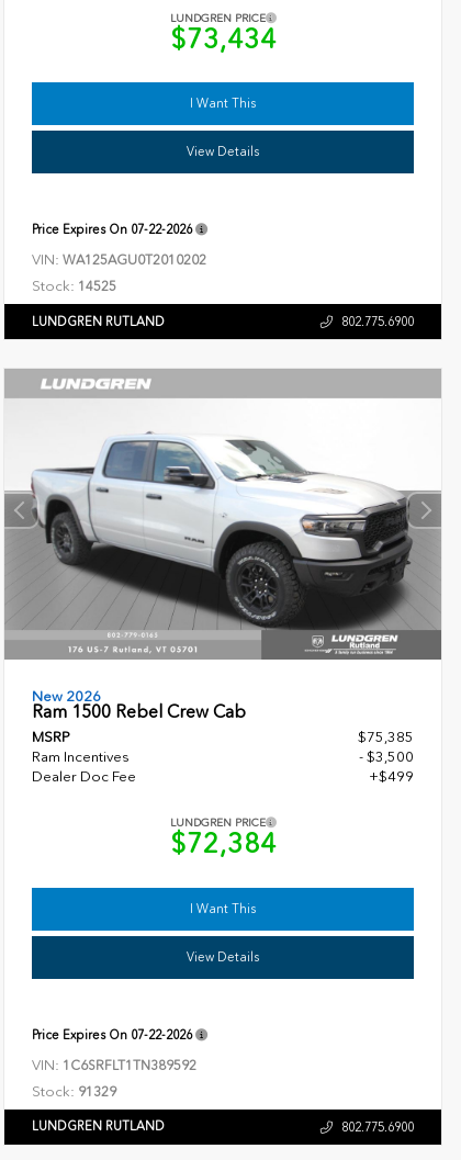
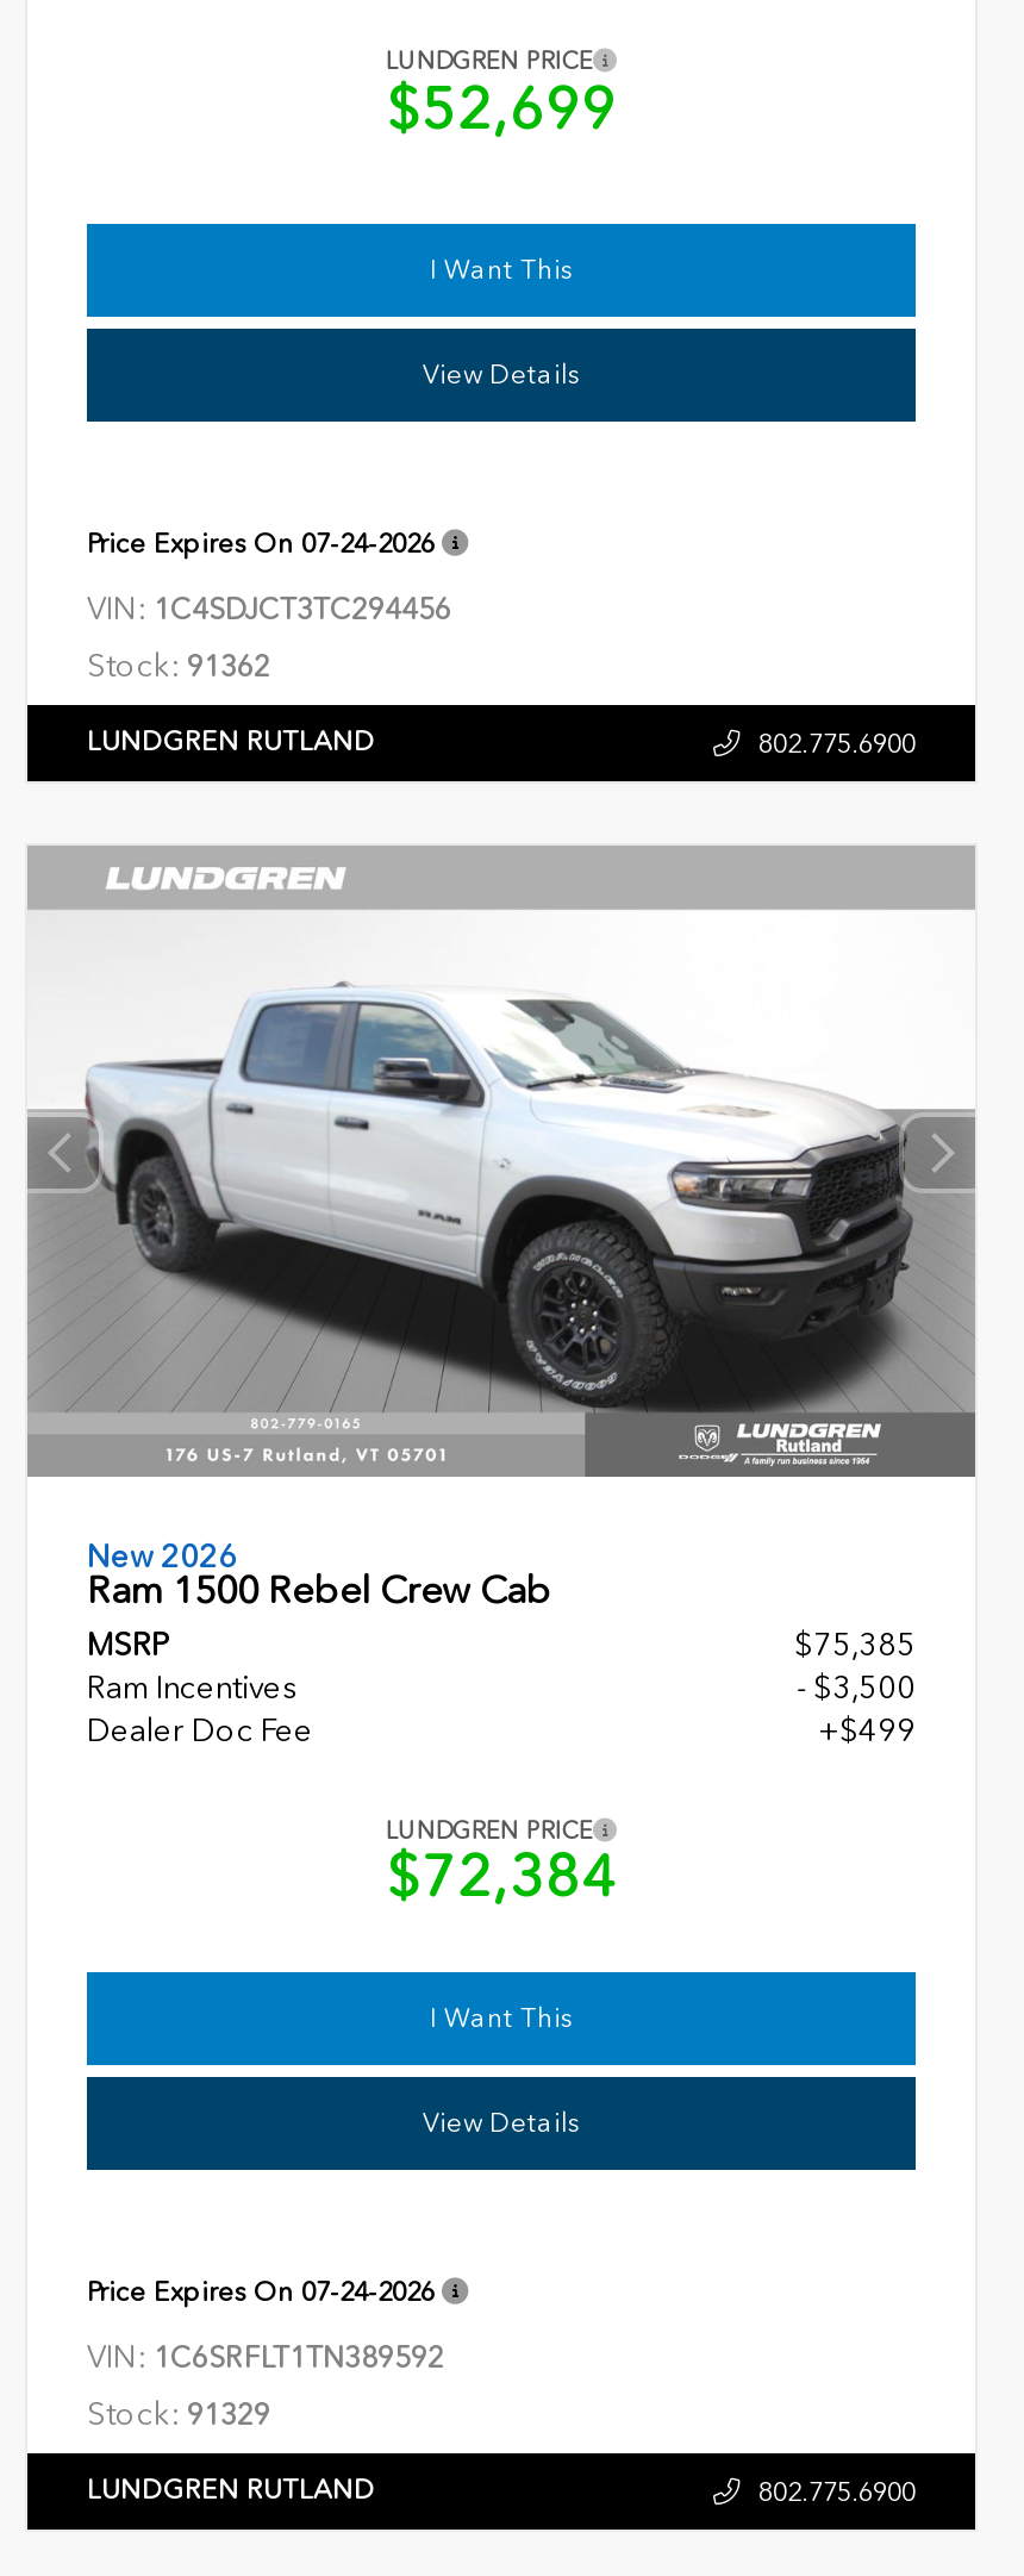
[170,23,276,55] $73,434 -> [386,74,617,143] $52,699
[32,222,192,237] Price Expires On 07-22-2026 -> [87,527,435,560] Price Expires On 07-24-2026
[32,252,206,268] VIN: WA125AGU0T2010202 -> [87,591,451,627] VIN: 1C4SDJCT3TC294456
[32,278,116,294] Stock: 14525 -> [87,648,270,684] Stock: 91362
[32,1027,192,1042] Price Expires On 07-22-2026 -> [87,2274,435,2308] Price Expires On 07-24-2026

